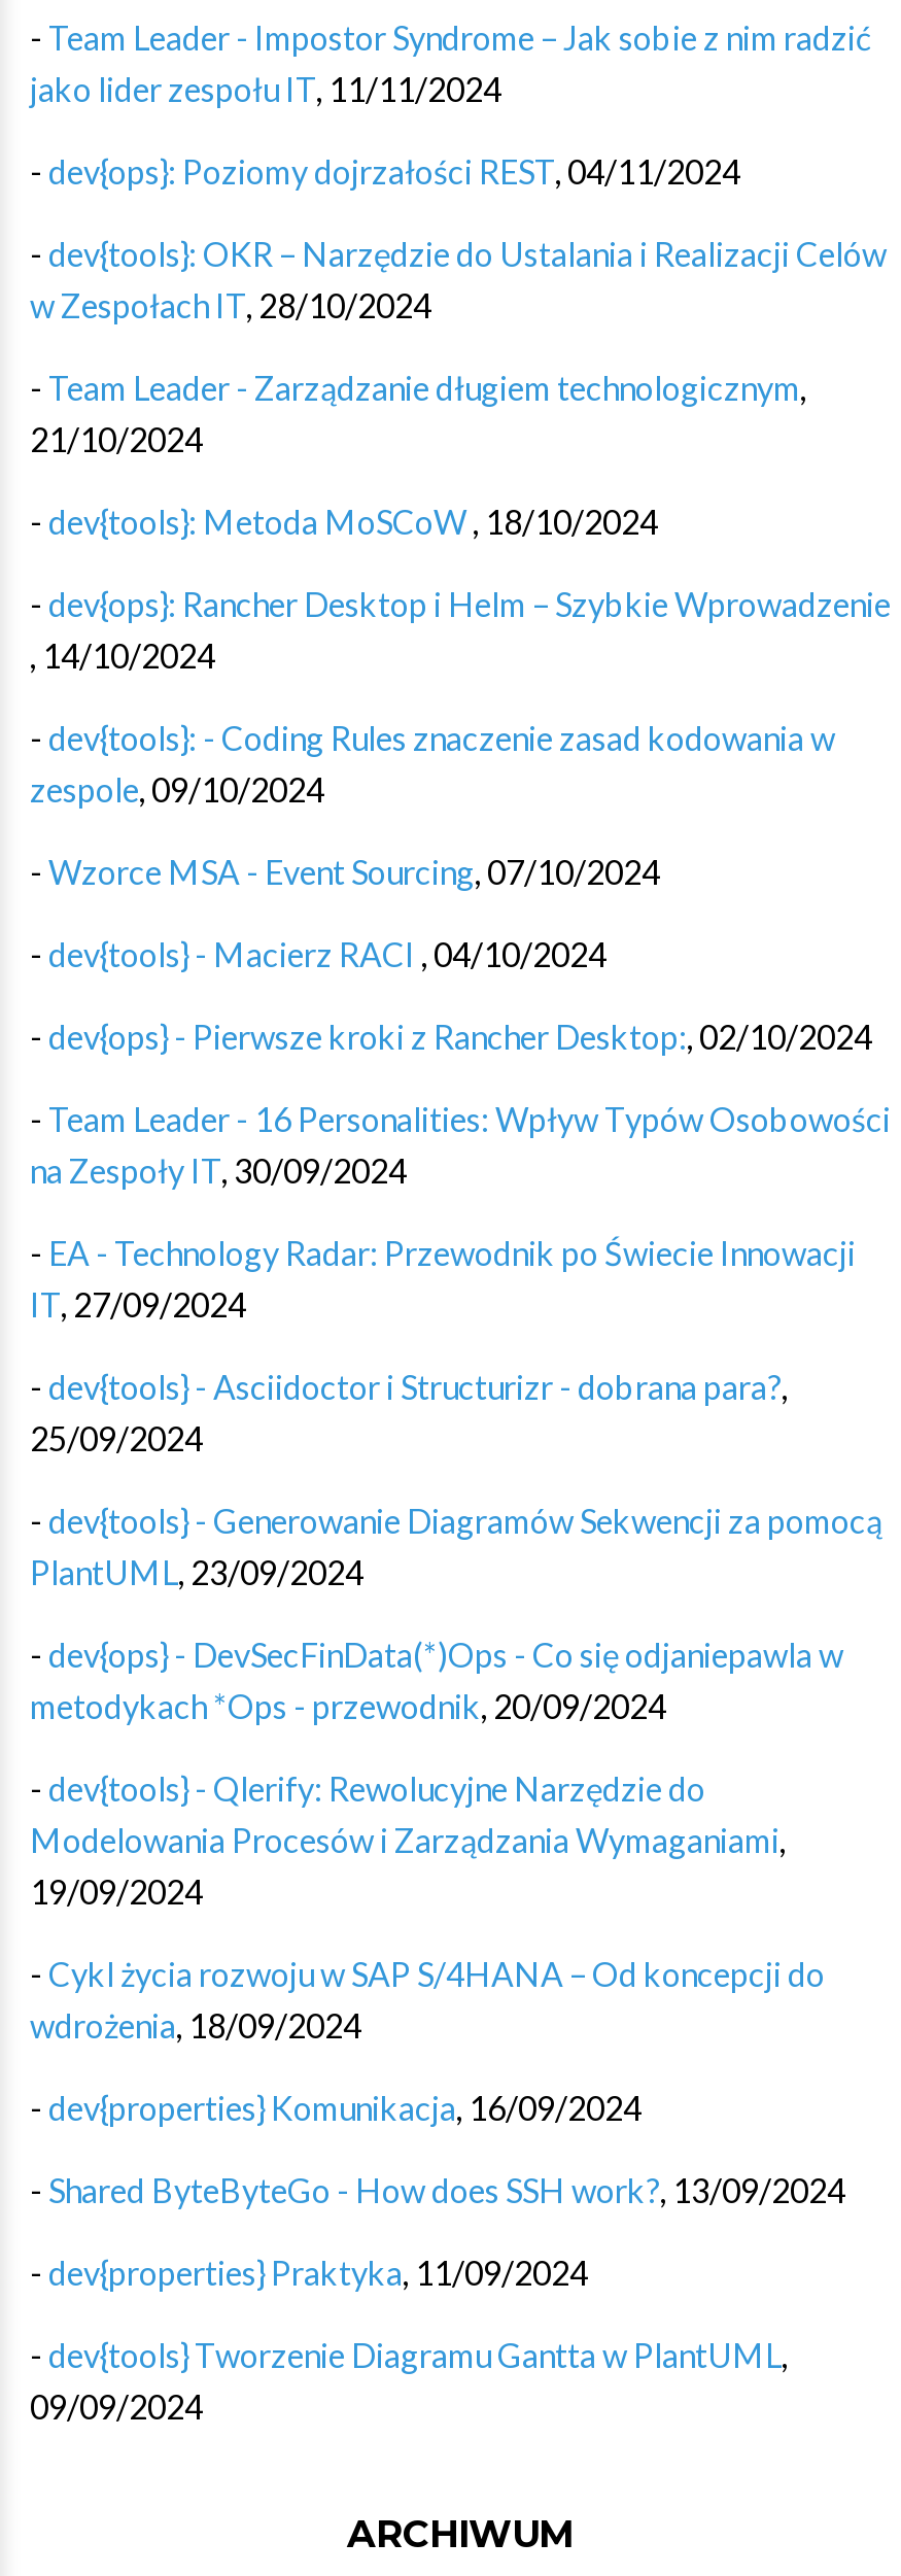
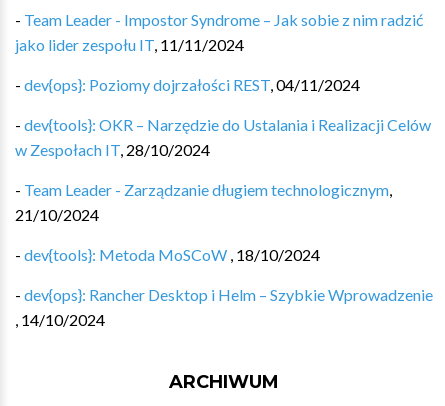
[30,718,891,2426] - dev{tools}: - Coding Rules znaczenie zasad kodowania w | zespole, 09/10/2024 | - Wzorce MSA - Event Sourcing, 07/10/2024 | - dev{tools} - Macierz RACI, 04/10/2024 | - dev{ops} - Pierwsze kroki z Rancher Desktop:, 02/10/2024 | - Team Leader - 16 Personalities: Wpływ Typów Osobowości | na Zespoły IT, 30/09/2024 | - EA - Technology Radar: Przewodnik po Świecie Innowacji | IT, 27/09/2024 | - dev{tools} - Asciidoctor i Structurizr - dobrana para?, | 25/09/2024 | - dev{tools} - Generowanie Diagramów Sekwencji za pomocą | PlantUML, 23/09/2024 | - dev{ops} - DevSecFinData(*)Ops - Co się odjaniepawla w | metodykach *Ops - przewodnik, 20/09/2024 | - dev{tools} - Qlerify: Rewolucyjne Narzędzie do | Modelowania Procesów i Zarządzania Wymaganiami, | 19/09/2024 | - Cykl życia rozwoju w SAP S/4HANA – Od koncepcji do | wdrożenia, 18/09/2024 | - dev{properties} Komunikacja, 16/09/2024 | - Shared ByteByteGo - How does SSH work?, 13/09/2024 | - dev{properties} Praktyka, 11/09/2024 | - dev{tools} Tworzenie Diagramu Gantta w PlantUML, | 09/09/2024 -> none

